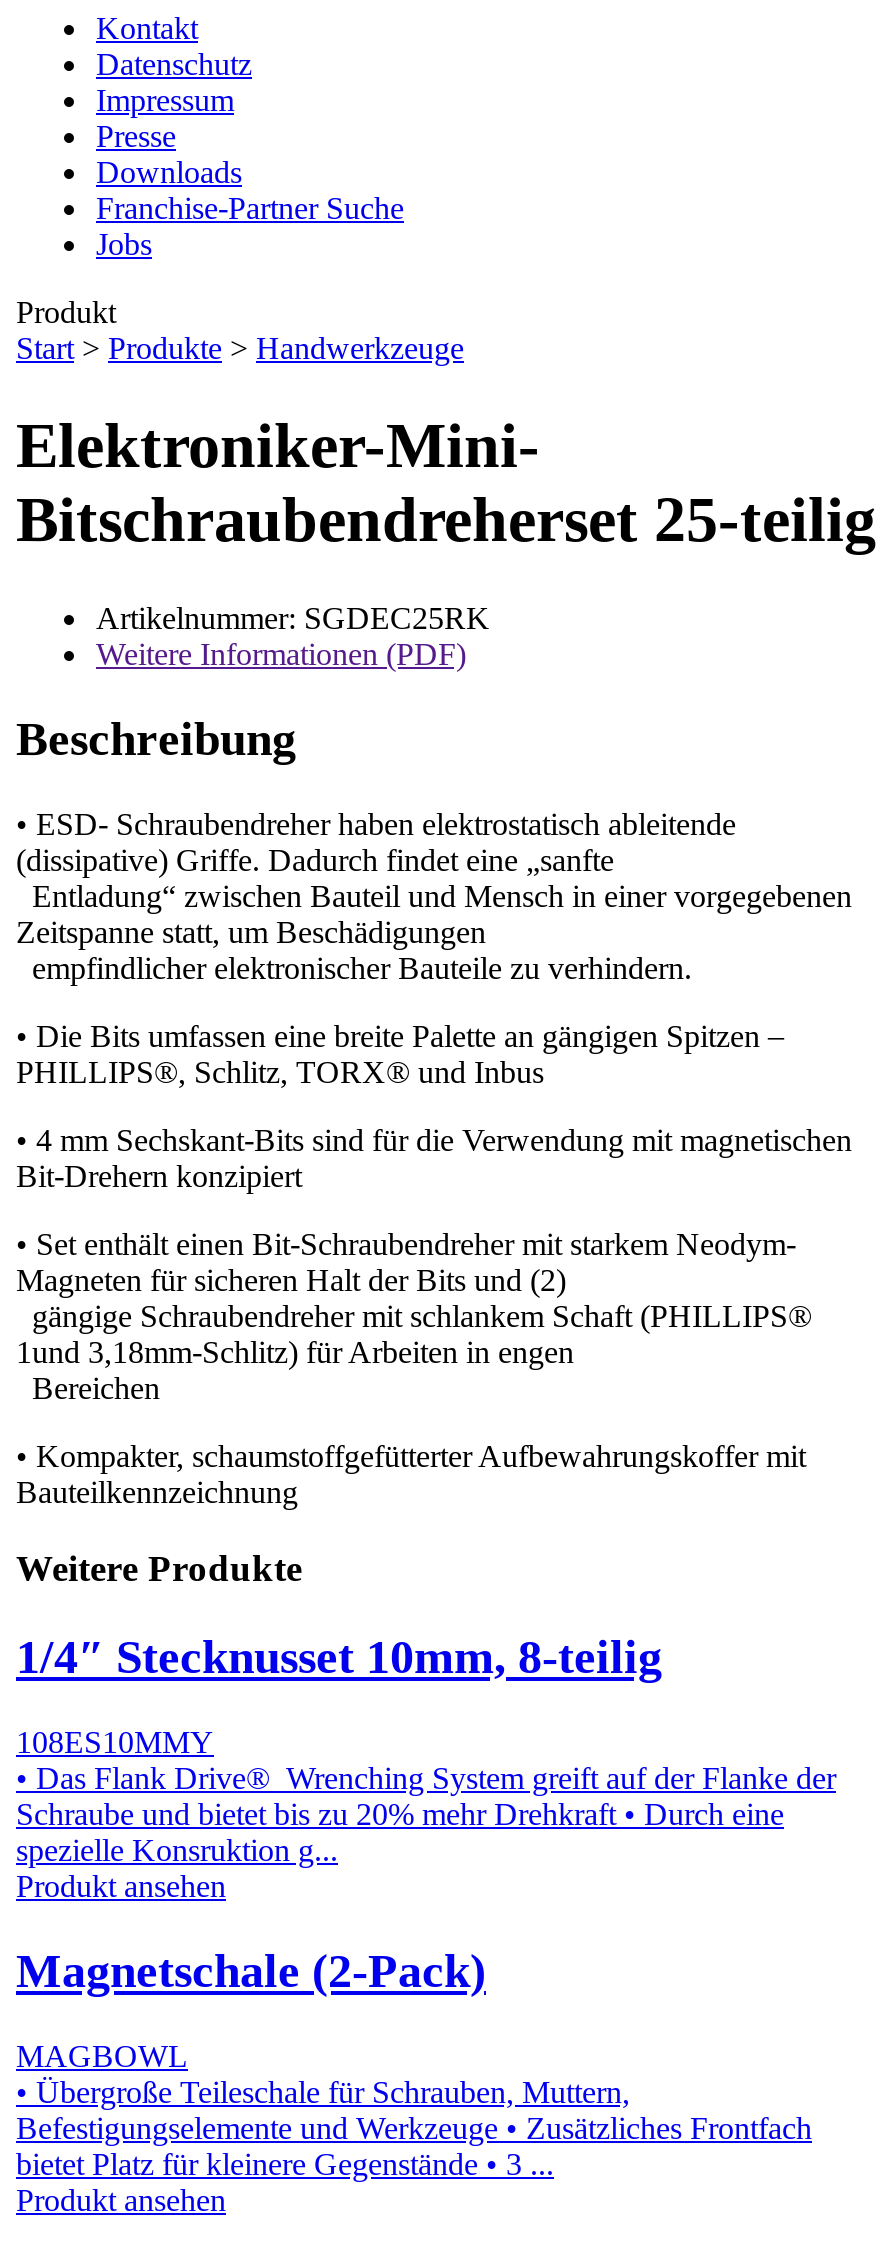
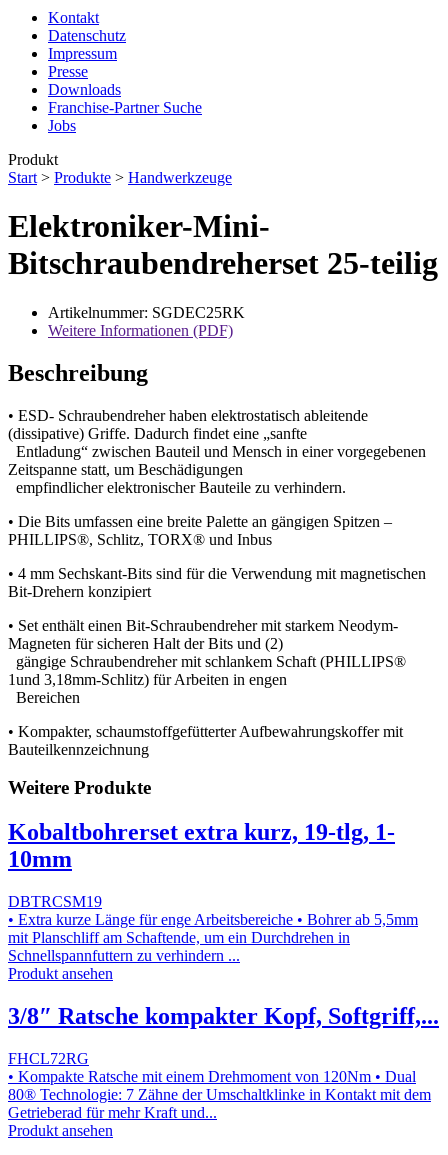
[16,1632,662,1684] 1/4″ Stecknusset 10mm, 8-teilig -> [8,819,395,872] Kobaltbohrerset extra kurz, 19-tlg, 1- | 10mm
[16,1725,836,1867] 108ES10MMY | • Das Flank Drive® Wrenching System greift auf der Flanke der | Schraube und bietet bis zu 20% mehr Drehkraft • Durch eine | spezielle Konsruktion g... -> [8,893,418,964] DBTRCSM19 | • Extra kurze Länge für enge Arbeitsbereiche • Bohrer ab 5,5mm | mit Planschliff am Schaftende, um ein Durchdrehen in | Schnellspannfuttern zu verhindern ...
[16,1945,486,1997] Magnetschale (2-Pack) -> [8,1003,439,1029] 3/8″ Ratsche kompakter Kopf, Softgriff,...
[16,2039,812,2181] MAGBOWL | • Übergroße Teileschale für Schrauben, Muttern, | Befestigungselemente und Werkzeuge • Zusätzliches Frontfach | bietet Platz für kleinere Gegenstände • 3 ... -> [8,1050,431,1121] FHCL72RG | • Kompakte Ratsche mit einem Drehmoment von 120Nm • Dual | 80® Technologie: 7 Zähne der Umschaltklinke in Kontakt mit dem | Getrieberad für mehr Kraft und...

